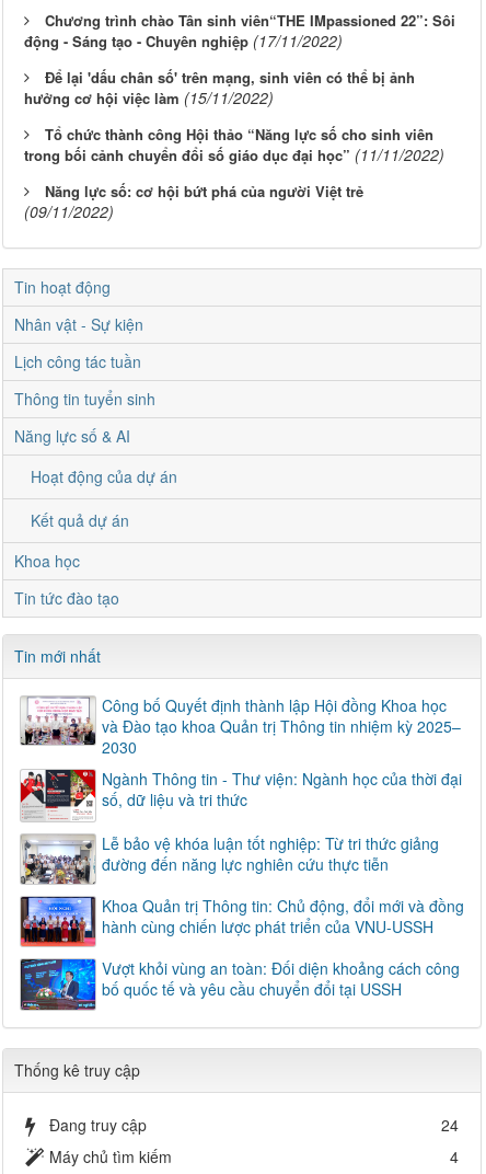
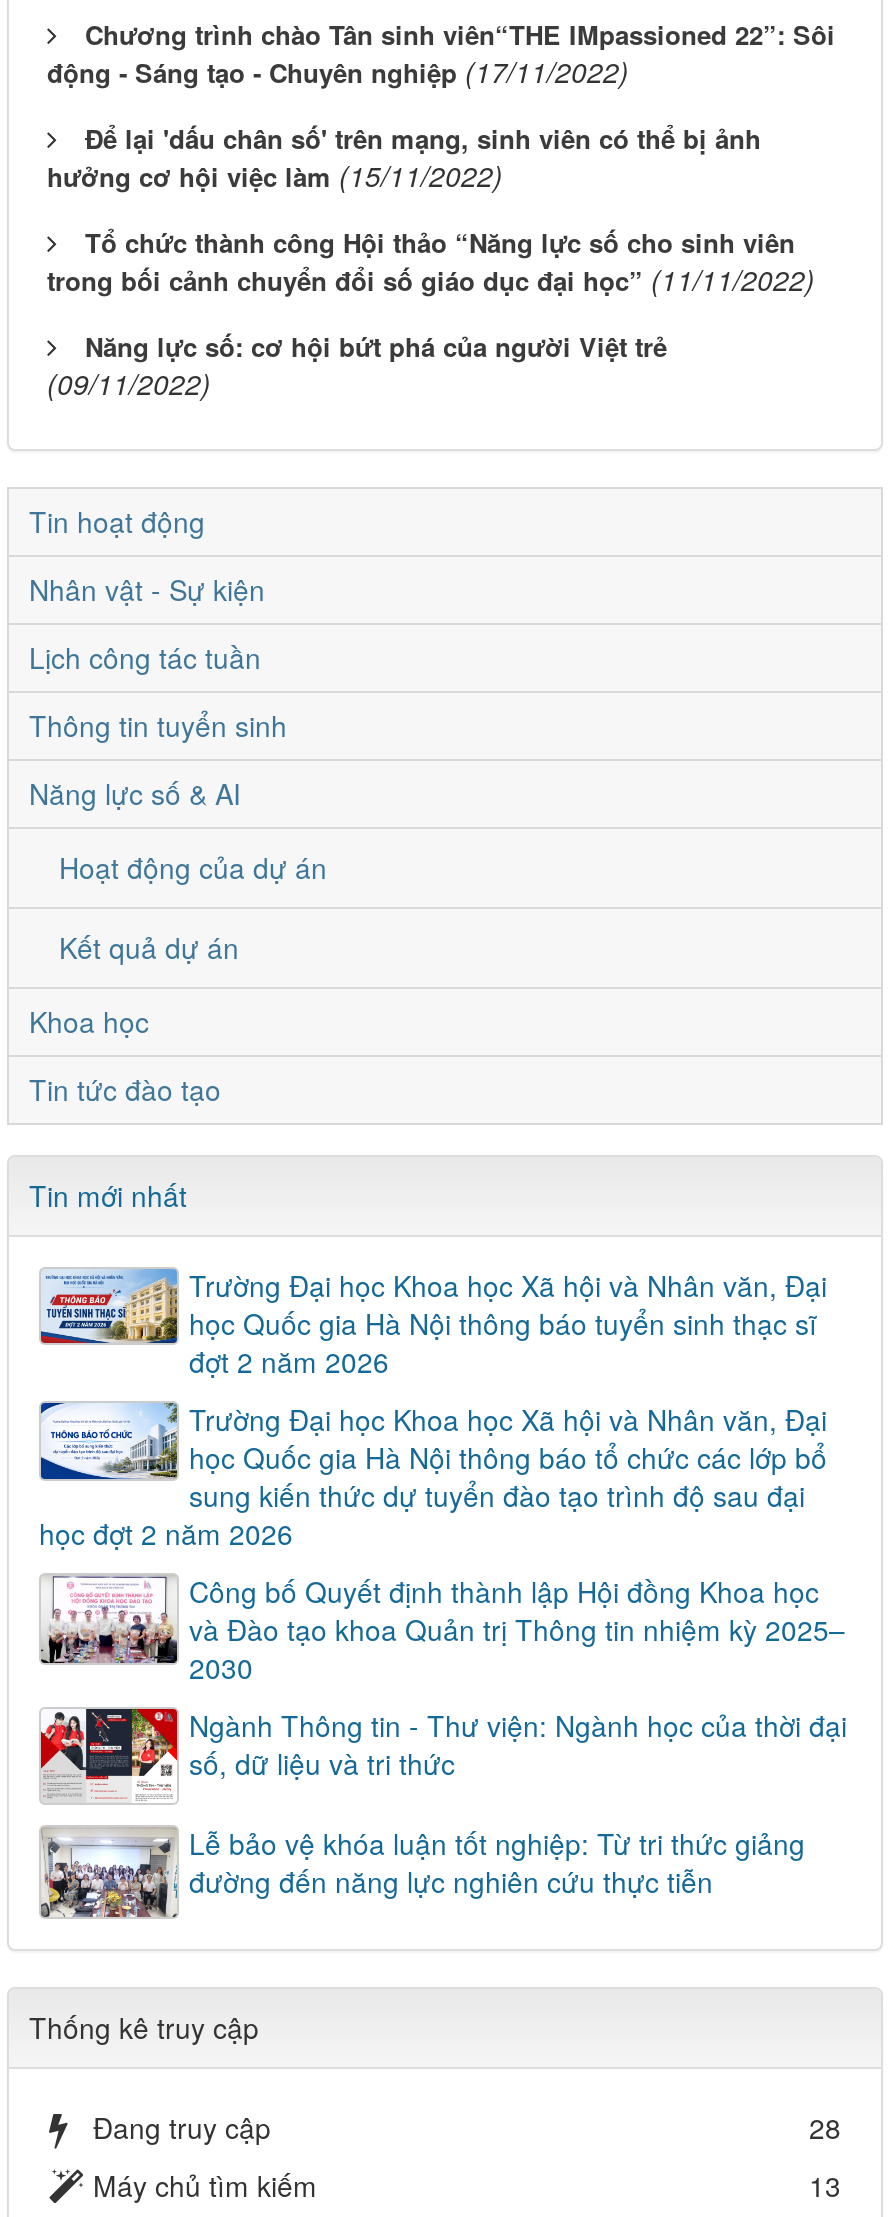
none -> [39,1265,827,1553] [image] | Trường Đại học Khoa học Xã hội và Nhân văn, Đại | học Quốc gia Hà Nội thông báo tuyển sinh thạc sĩ | đợt 2 năm 2026 | Trường Đại học Khoa học Xã hội và Nhân văn, Đại | học Quốc gia Hà Nội thông báo tổ chức các lớp bổ | sung kiến thức dự tuyển đào tạo trình độ sau đại | học đợt 2 năm 2026
none -> [39,1399,161,1497] [image]
moved [20,694,462,875] -> [39,1571,847,1901]: [image] | Công bố Quyết định thành lập Hội đồng Khoa học | và Đào tạo khoa Quản trị Thông tin nhiệm kỳ 2025– | 2030 | Ngành Thông tin - Thư viện: Ngành học của thời đại | số, dữ liệu và tri thức | Lễ bảo vệ khóa luận tốt nghiệp: Từ tri thức giảng | đường đến năng lực nghiên cứu thực tiễn
[20,895,464,1000] [image] | Khoa Quản trị Thông tin: Chủ động, đổi mới và đồng | hành cùng chiến lược phát triển của VNU-USSH | Vượt khỏi vùng an toàn: Đối diện khoảng cách công | bố quốc tế và yêu cầu chuyển đổi tại USSH -> none
[20,958,94,1011] [image] -> none
[441,1113,459,1135] 24 -> [809,2107,841,2147] 28
[450,1145,459,1167] 4 -> [809,2165,841,2205] 13

